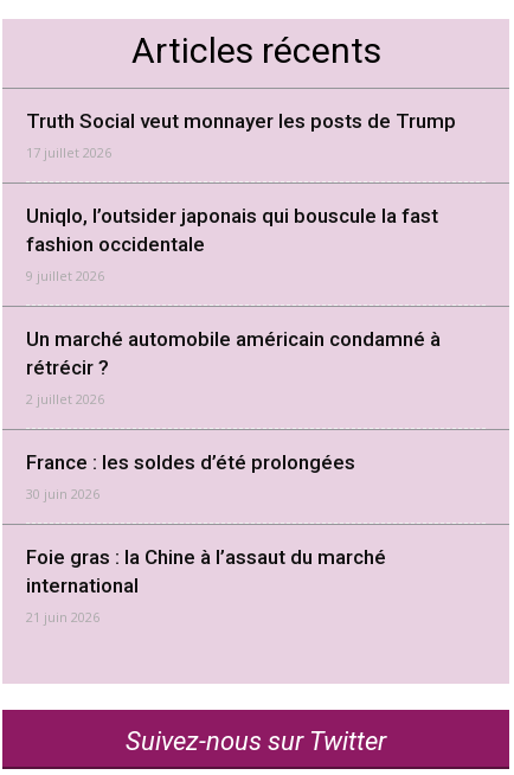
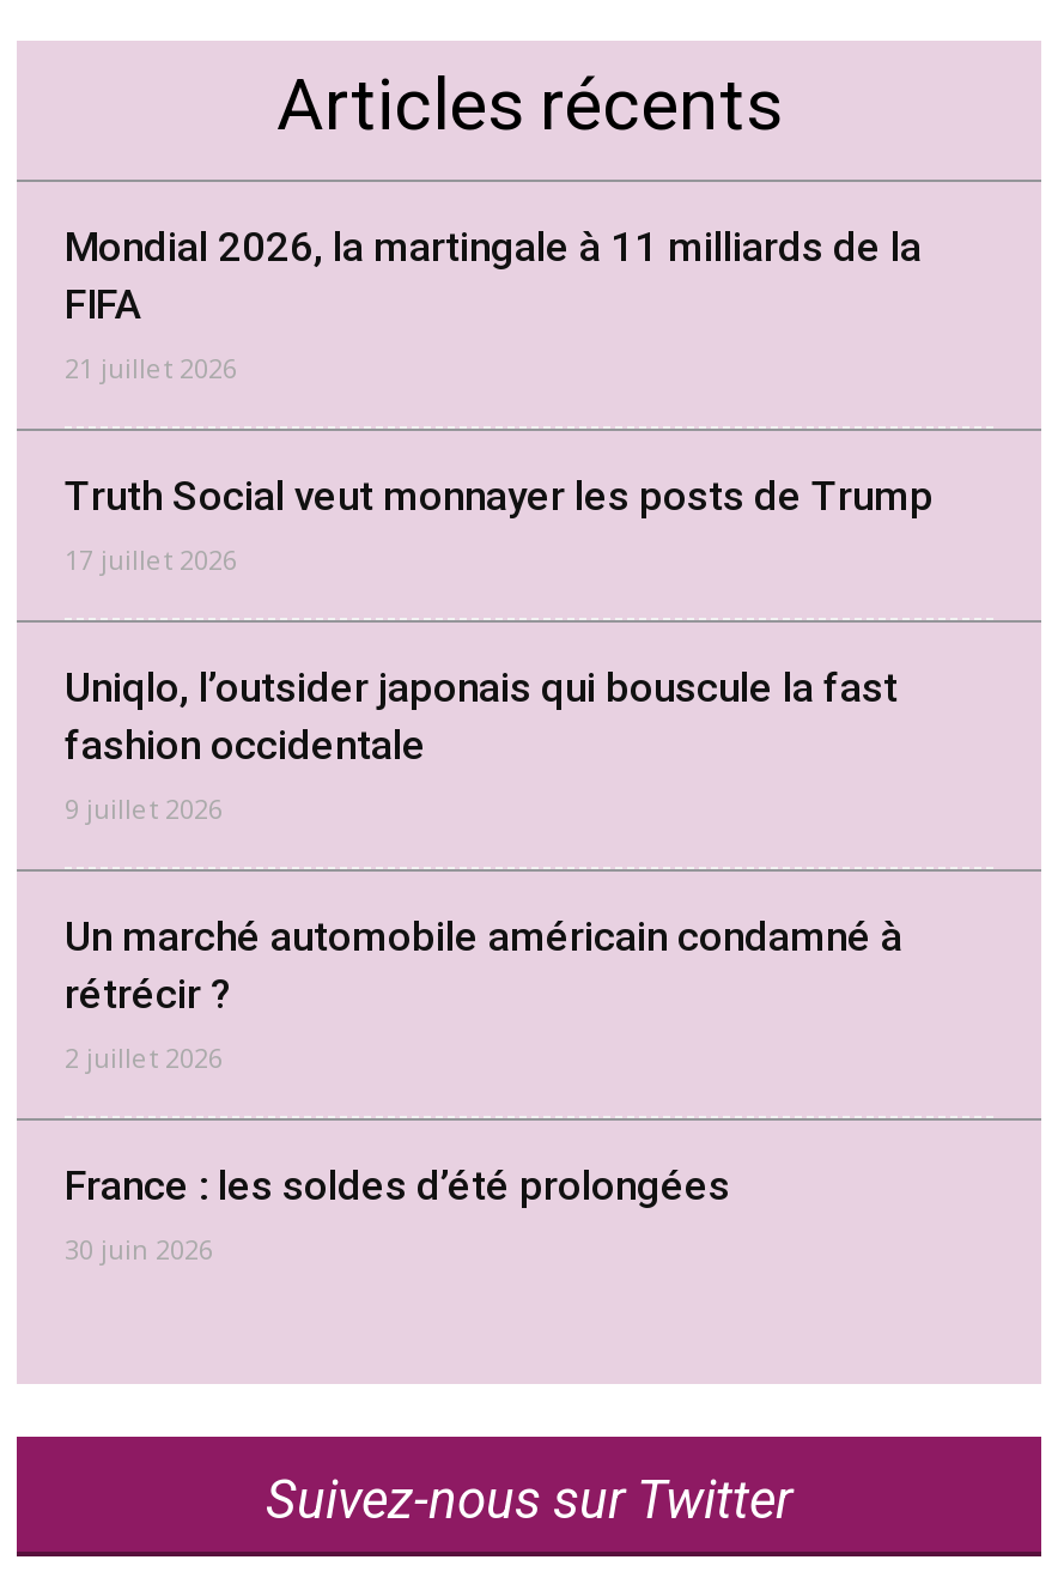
none -> [65,223,922,386] Mondial 2026, la martingale à 11 milliards de la | FIFA | 21 juillet 2026
moved [26,109,456,502] -> [65,472,934,1267]: Truth Social veut monnayer les posts de Trump | 17 juillet 2026 | Uniqlo, l’outsider japonais qui bouscule la fast | ... | France : les soldes d’été prolongées | 30 juin 2026
[26,545,386,626] Foie gras : la Chine à l’assaut du marché | international | 21 juin 2026 -> none

